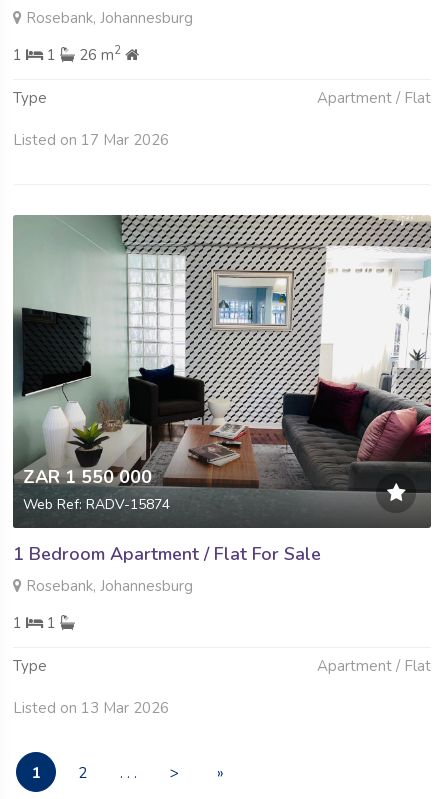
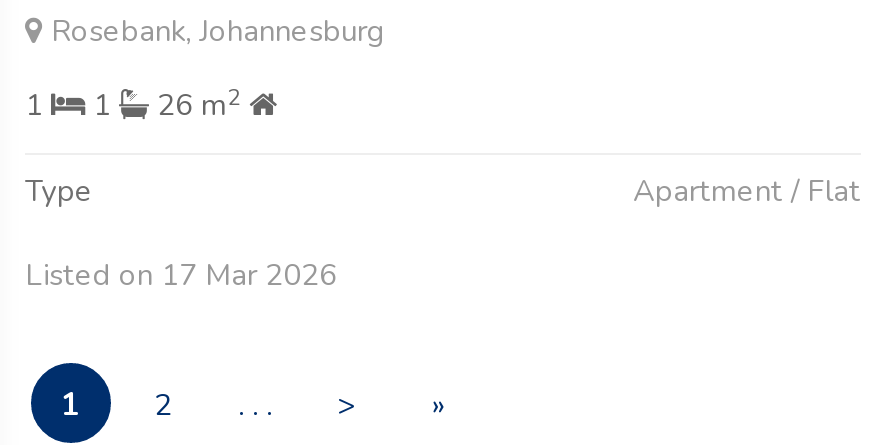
[12,214,432,718] [image] | ZAR 1 550 000 | Web Ref: RADV-15874 | 1 Bedroom Apartment / Flat For Sale | Rosebank, Johannesburg | 1 | 1 | Type | Apartment / Flat | Listed on 13 Mar 2026 -> none

